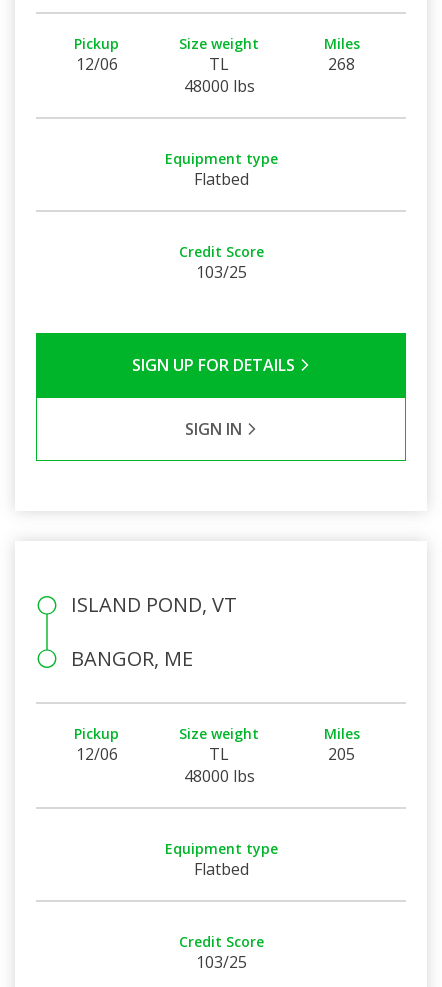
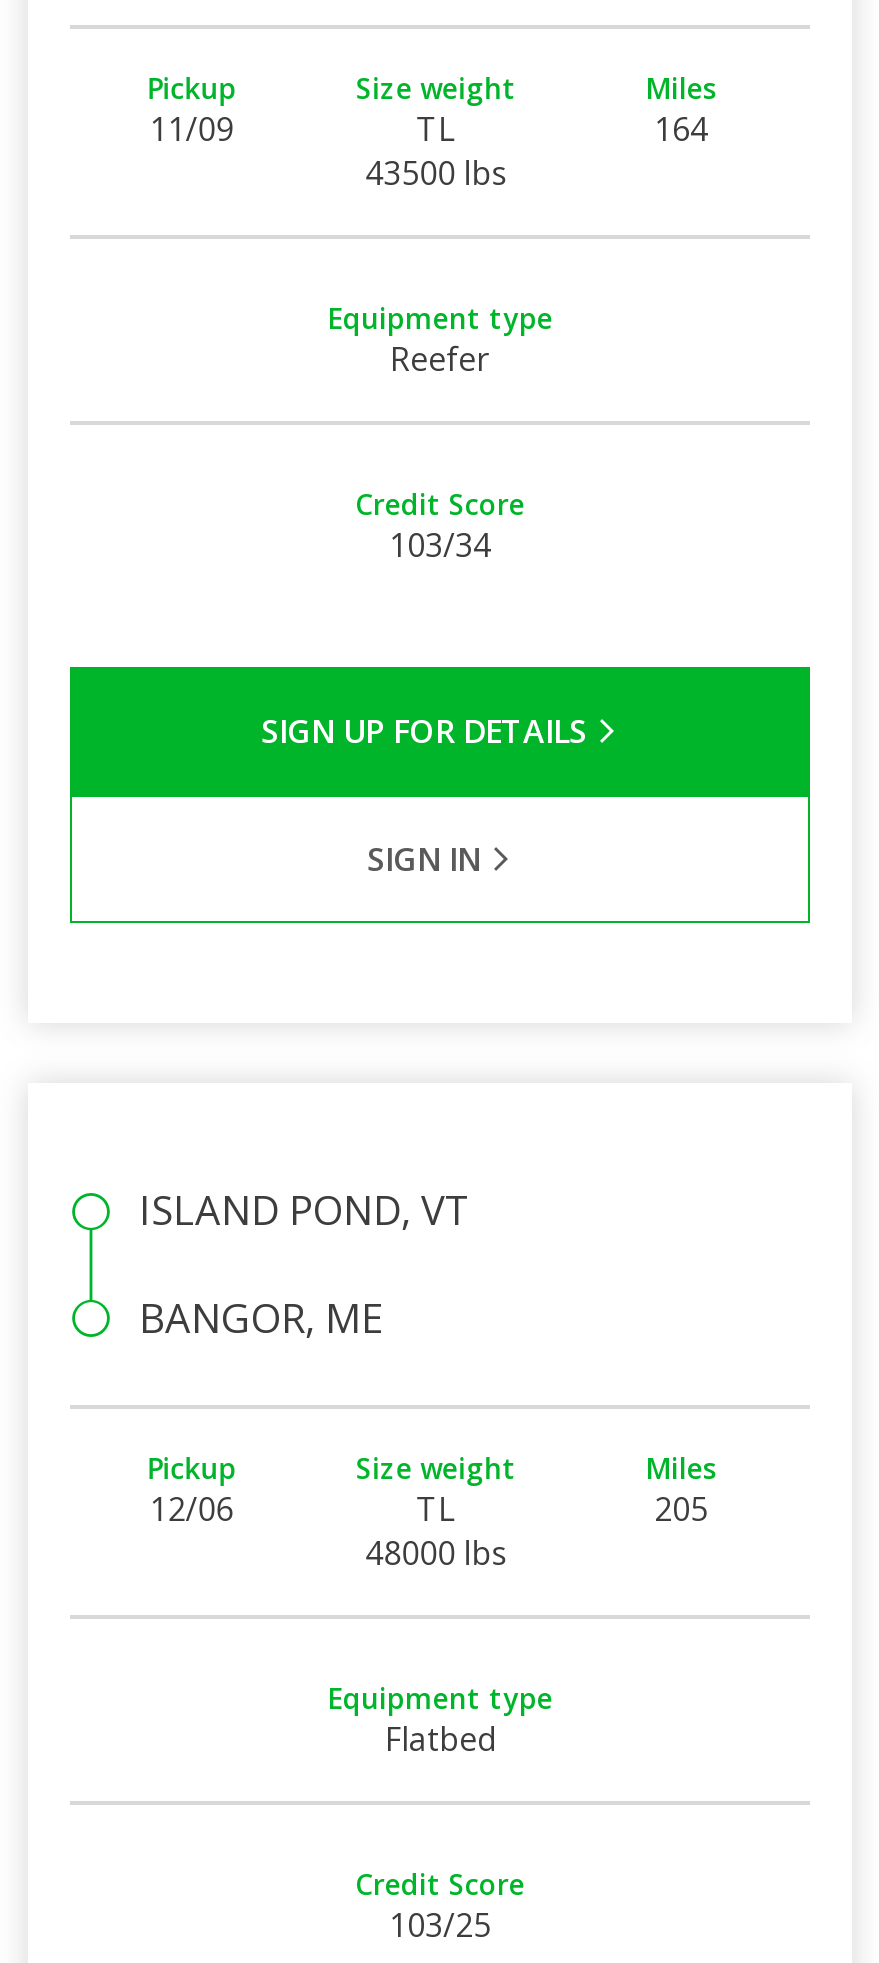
[76,53,118,75] 12/06 -> [149,107,233,151] 11/09
[328,53,355,75] 268 -> [654,107,708,151] 164
[184,75,255,97] 48000 lbs -> [365,151,507,195] 43500 lbs
[193,168,248,190] Flatbed -> [390,337,490,381] Reefer
[195,261,246,283] 103/25 -> [389,523,491,567] 103/34

